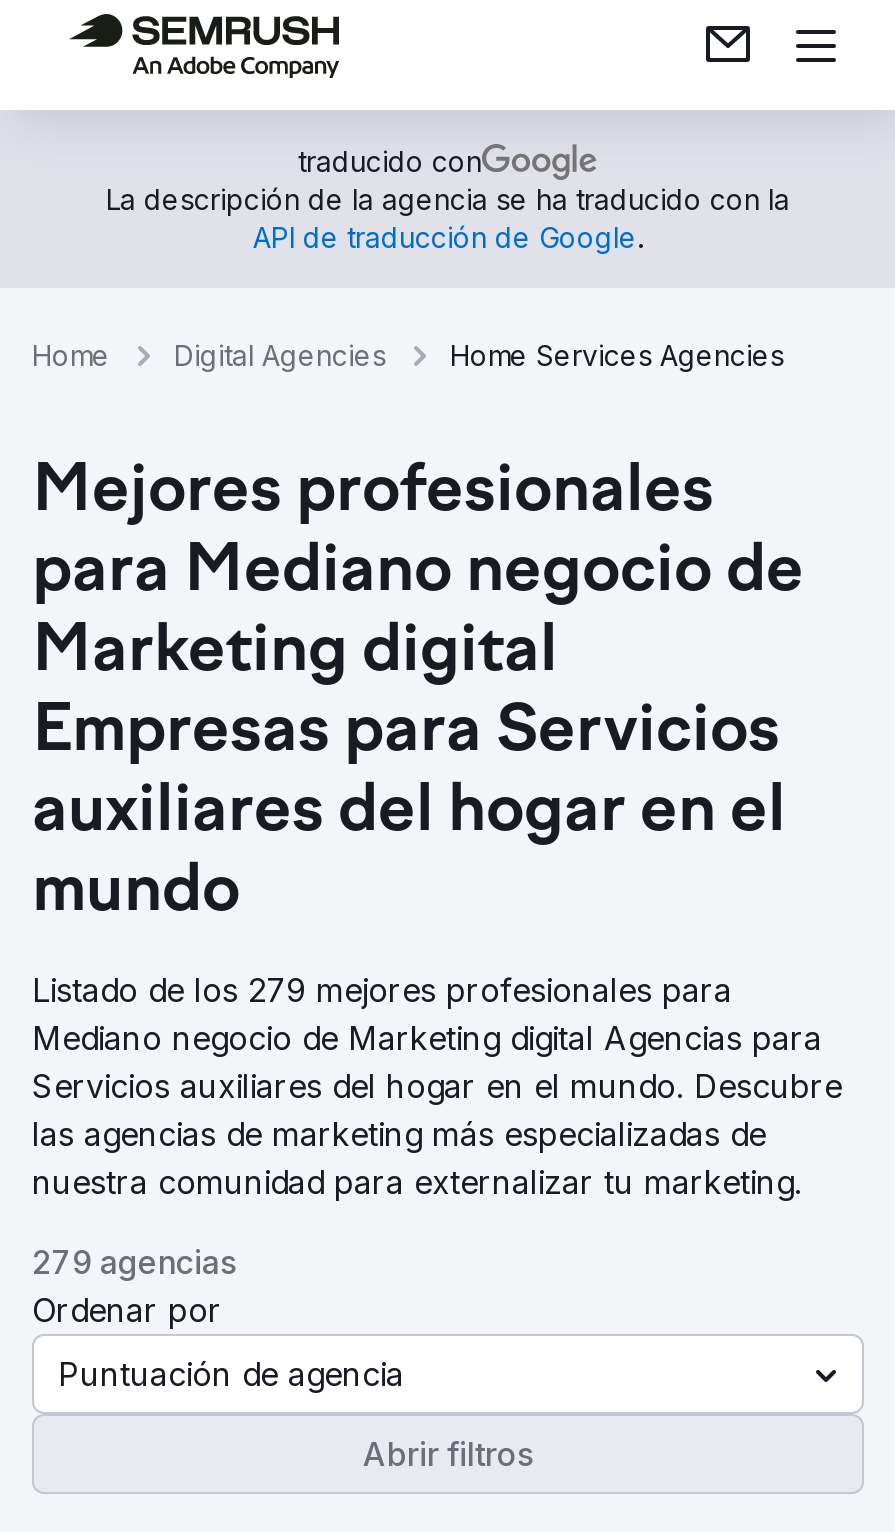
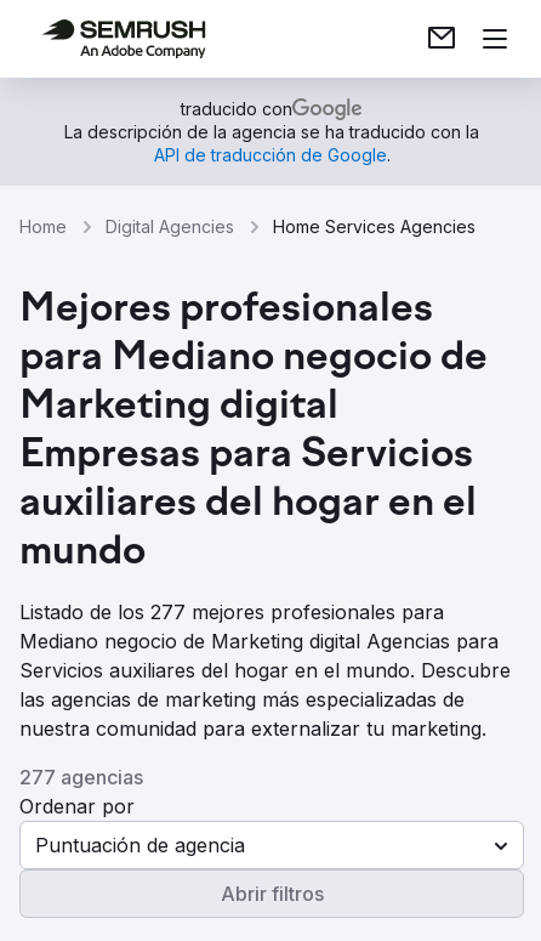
[32,970,732,1010] Listado de los 279 mejores profesionales para -> [19,600,444,624] Listado de los 277 mejores profesionales para
[32,1242,236,1282] 279 agencias -> [19,765,143,789] 277 agencias

